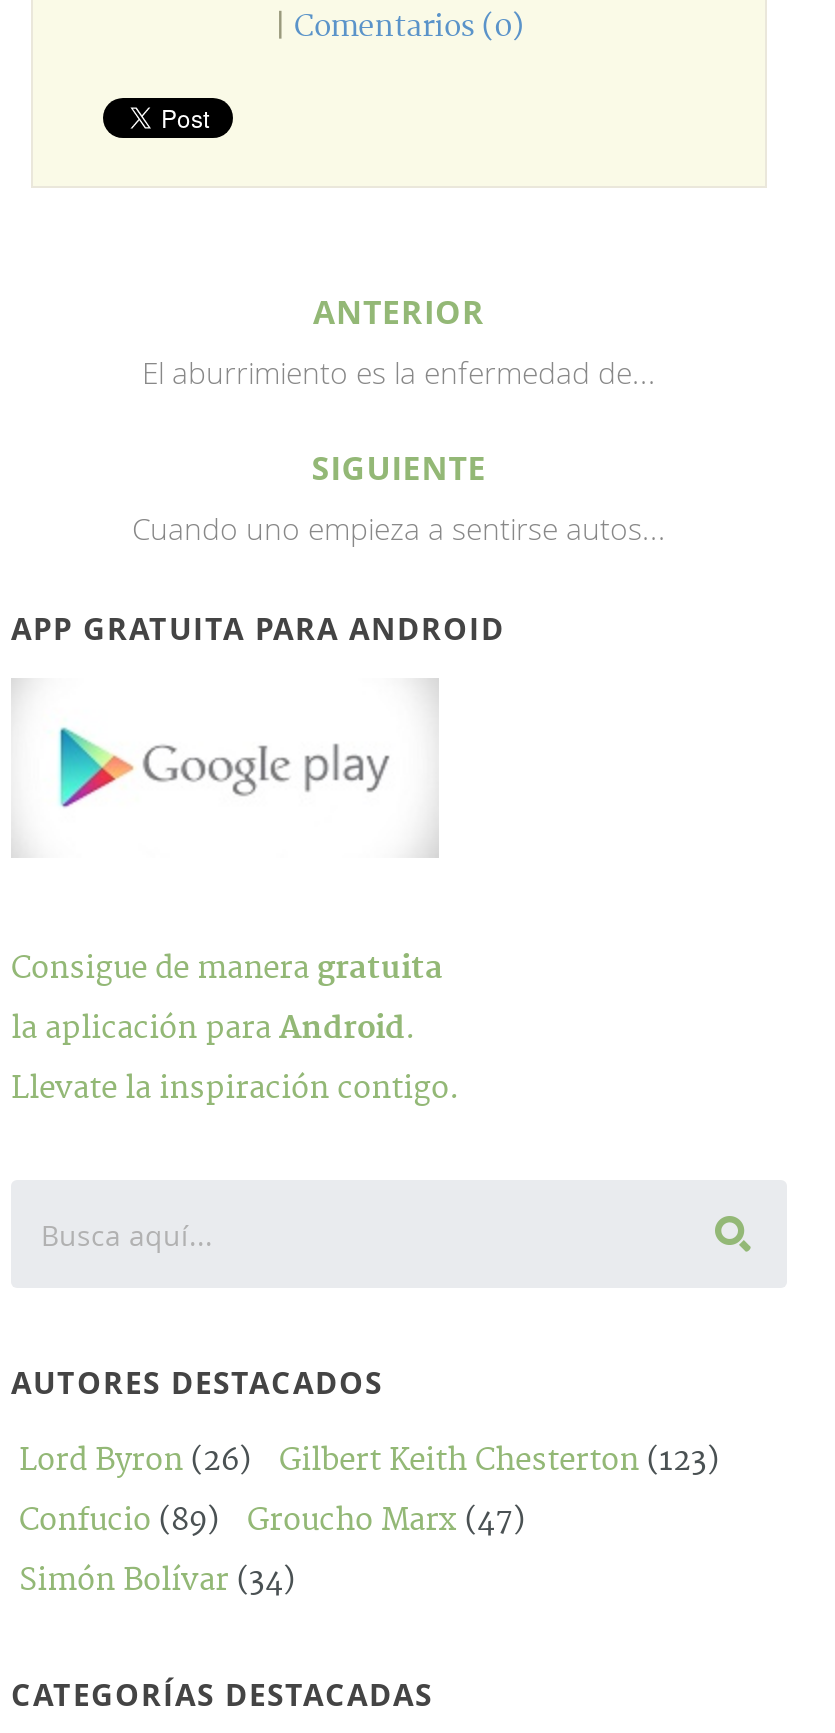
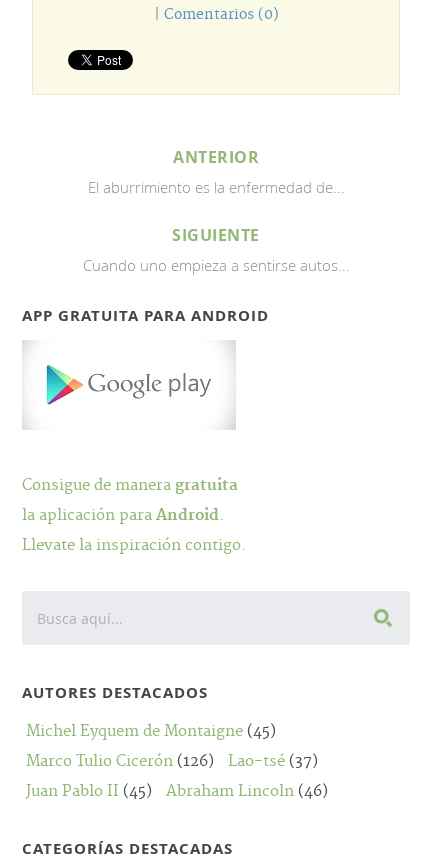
[19,1442,719,1480] Lord Byron (26) | Gilbert Keith Chesterton (123) -> [26,722,276,741] Michel Eyquem de Montaigne (45)
[19,1502,525,1540] Confucio (89) | Groucho Marx (47) -> [26,752,318,771] Marco Tulio Cicerón (126) | Lao-tsé (37)
[19,1562,295,1600] Simón Bolívar (34) -> [26,782,328,801] Juan Pablo II (45) | Abraham Lincoln (46)

